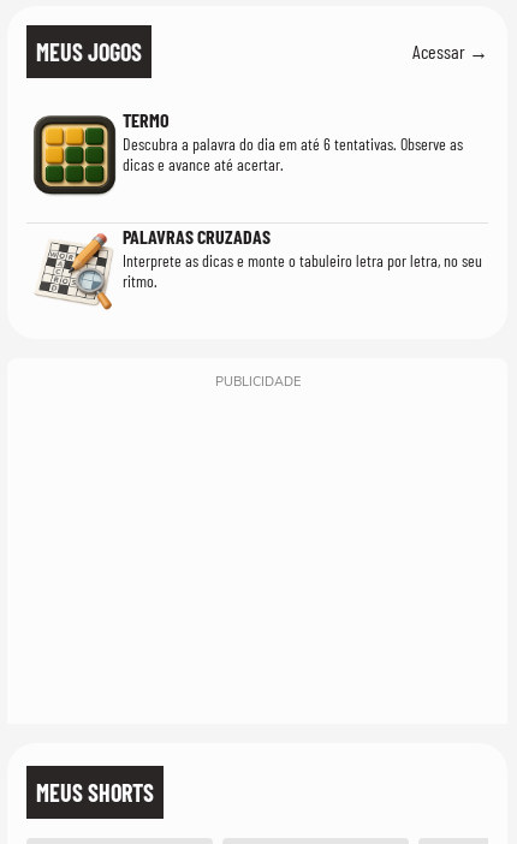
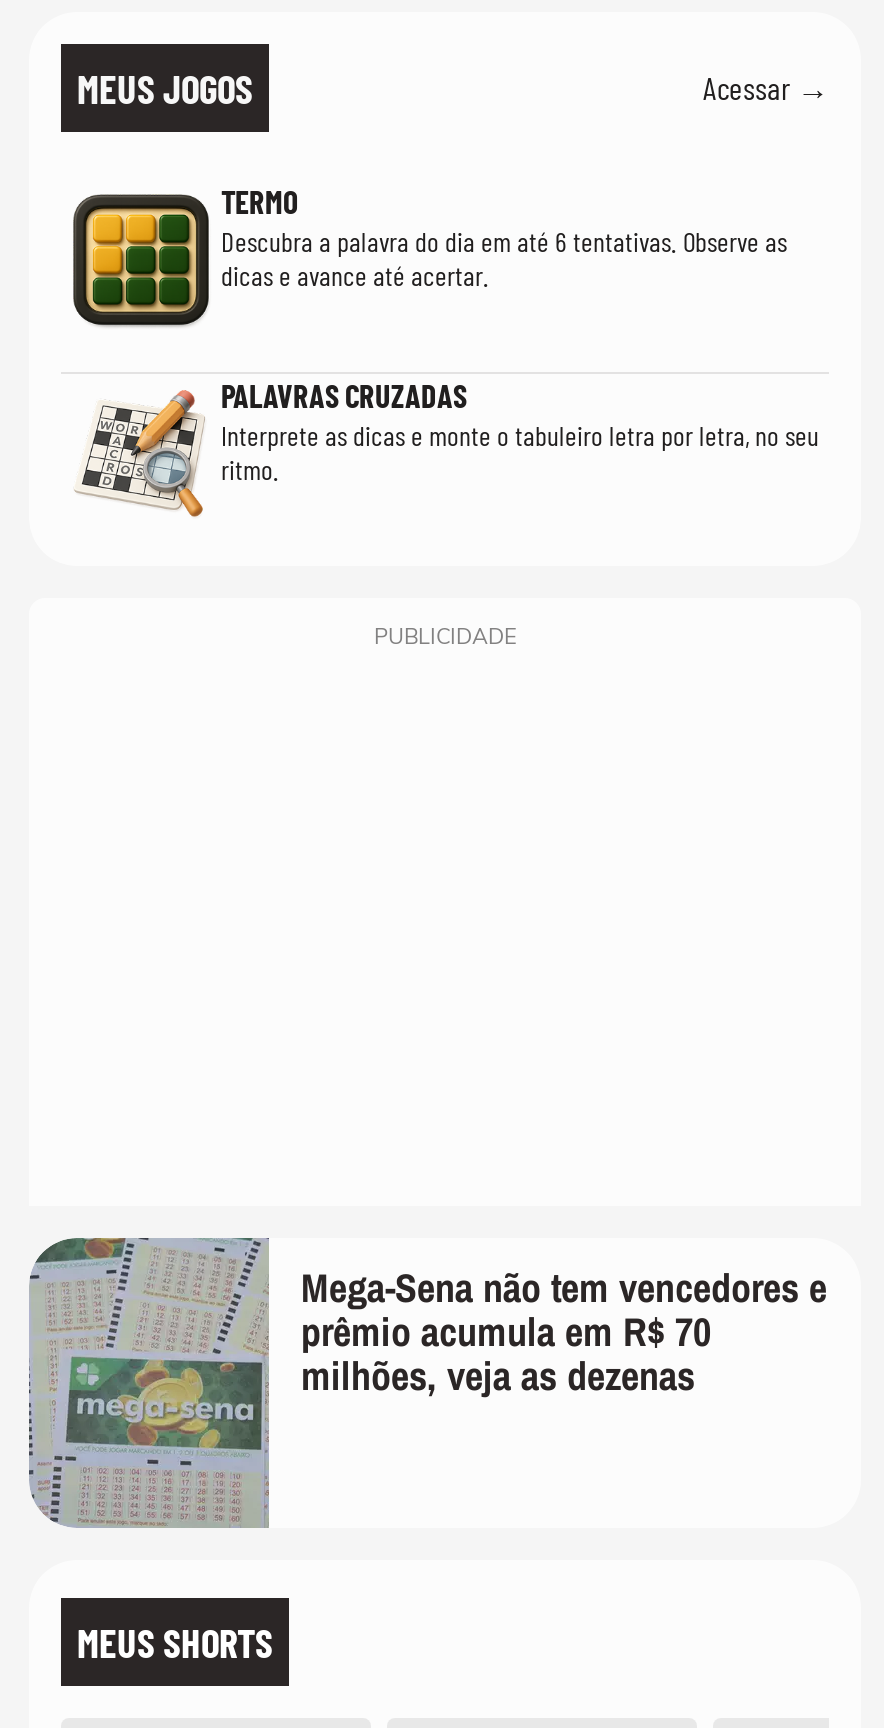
none -> [27,1236,827,1528] [image] | Mega-Sena não tem vencedores e | prêmio acumula em R$ 70 | milhões, veja as dezenas

